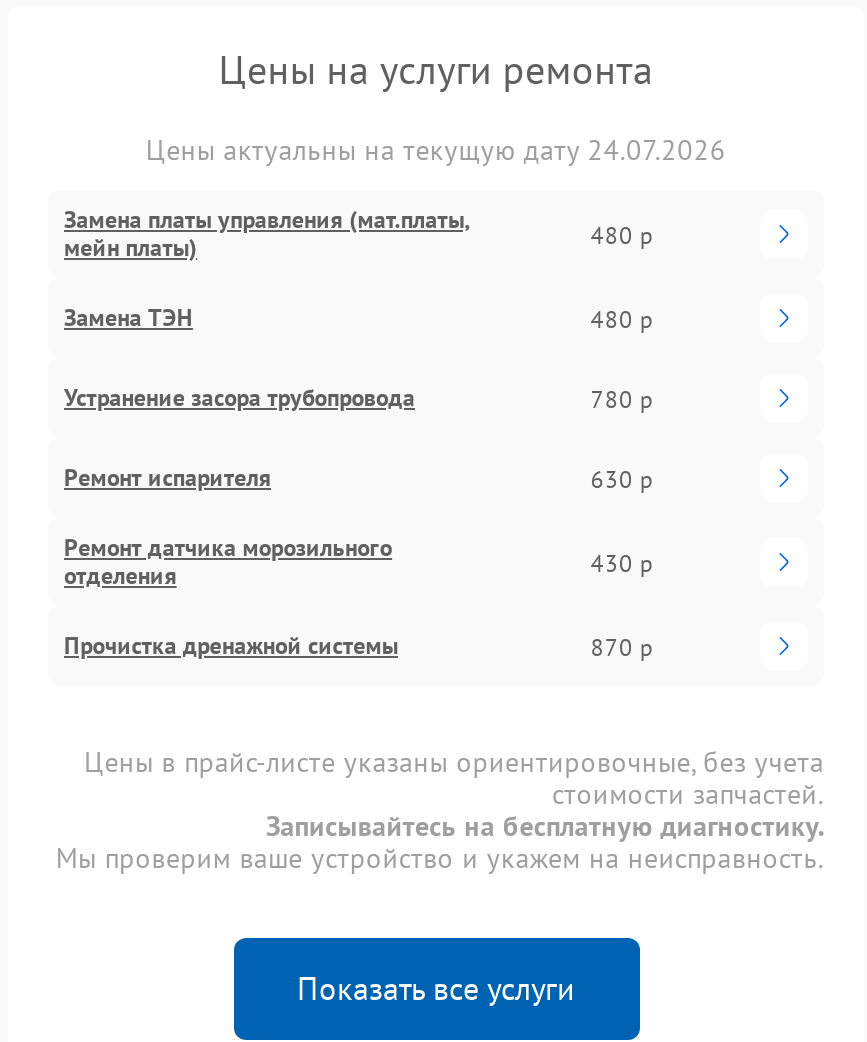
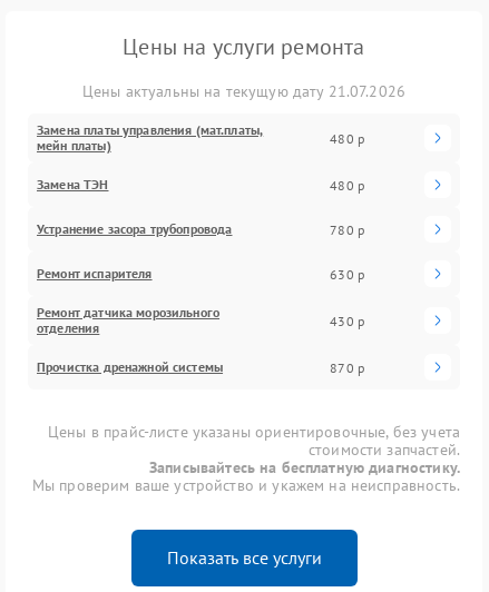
[146,132,726,168] Цены актуальны на текущую дату 24.07.2026 -> [82,81,406,101] Цены актуальны на текущую дату 21.07.2026

